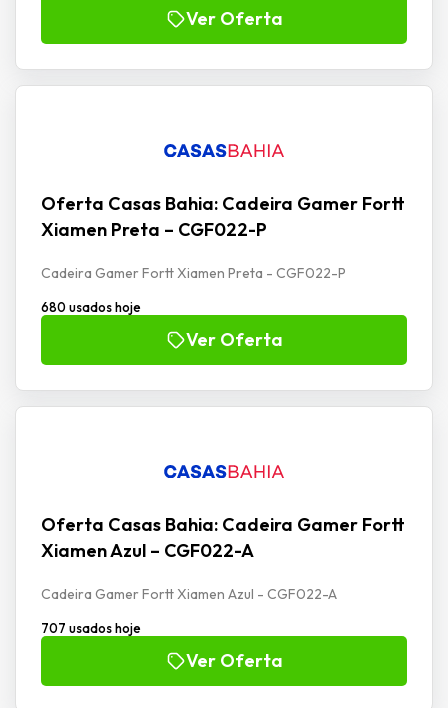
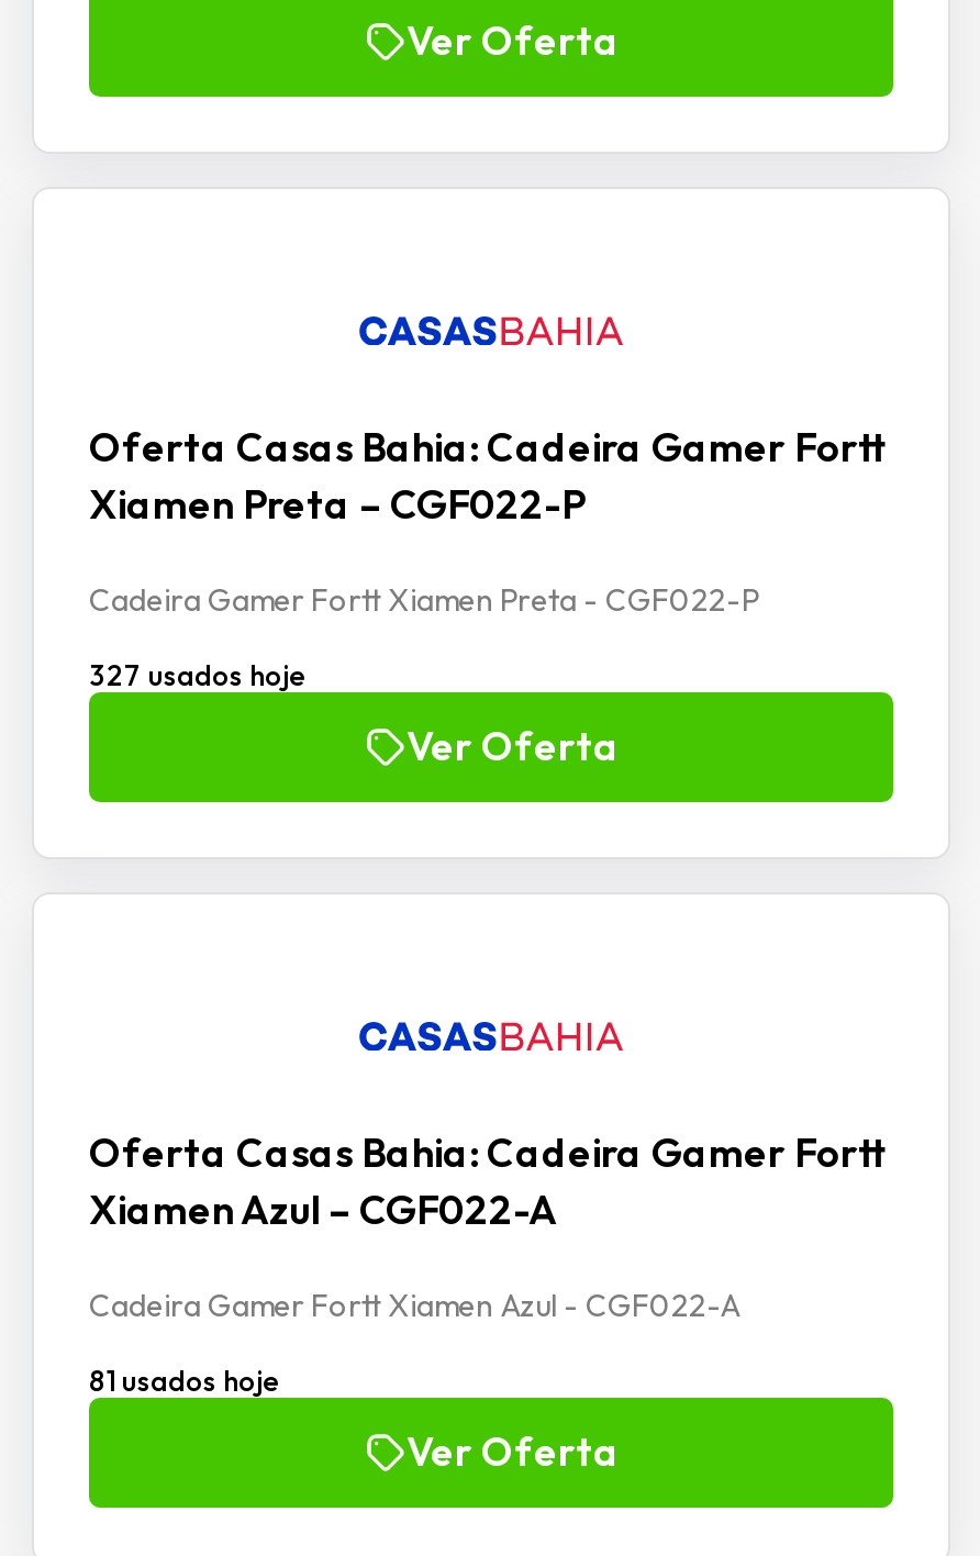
[41,299,141,315] 680 usados hoje -> [89,657,307,692] 327 usados hoje
[41,620,141,636] 707 usados hoje -> [89,1362,280,1397] 81 usados hoje

